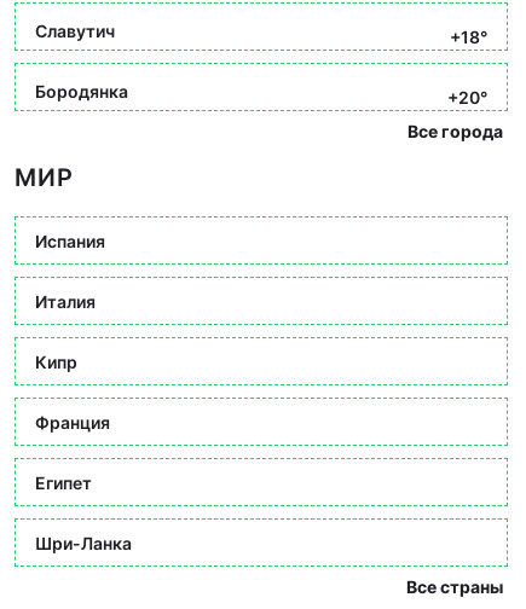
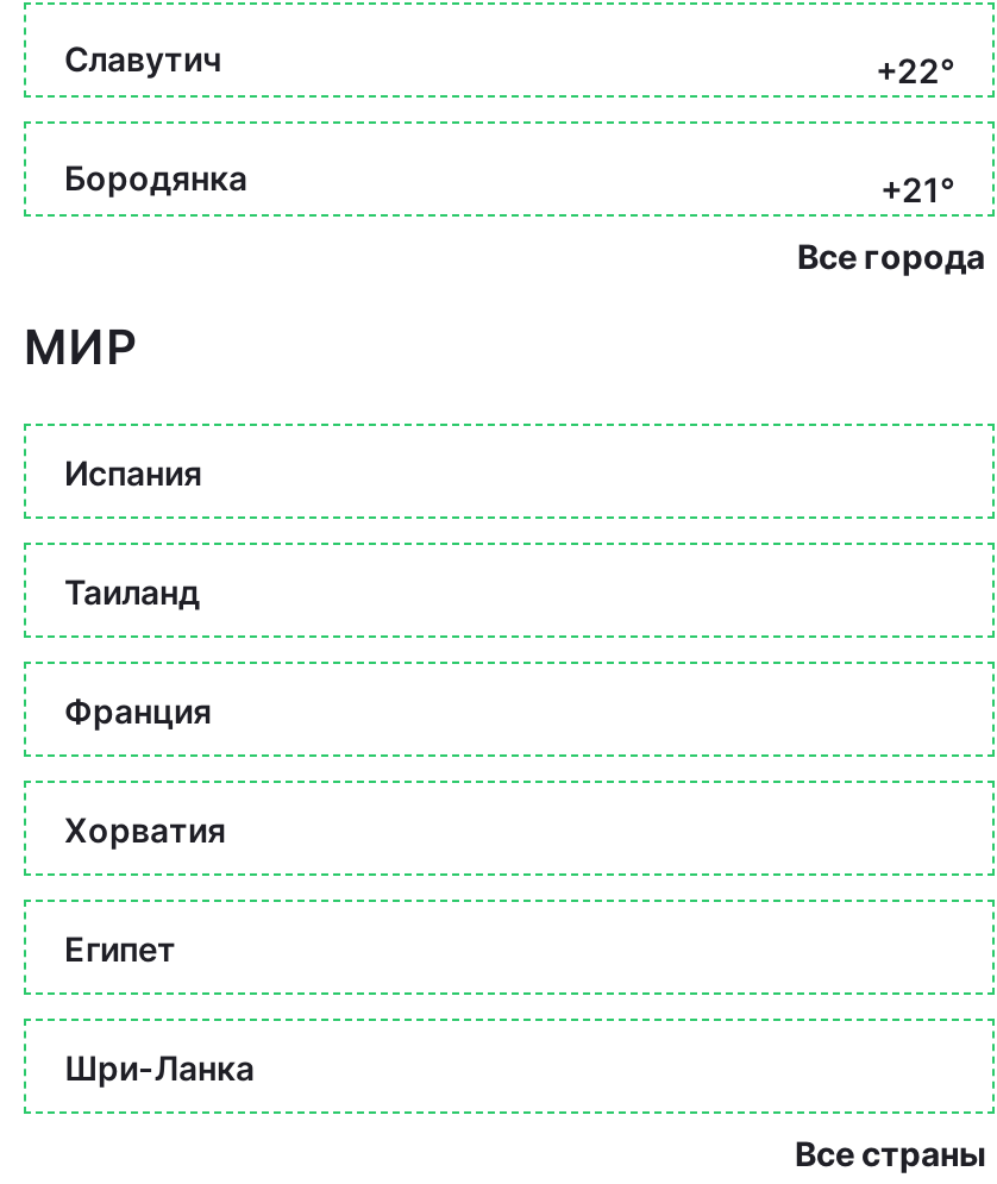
[450,27,487,47] +18° -> [876,50,954,90] +22°
[447,87,487,108] +20° -> [880,169,954,209] +21°
[35,291,96,372] Италия | Кипр -> [64,570,200,610] Таиланд
moved [35,411,110,432] -> [64,689,212,729]: Франция
none -> [64,808,226,848] Хорватия

